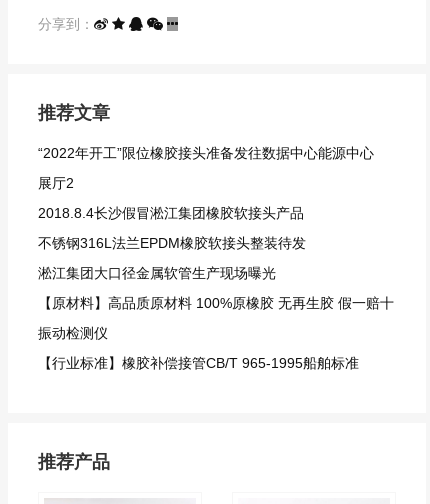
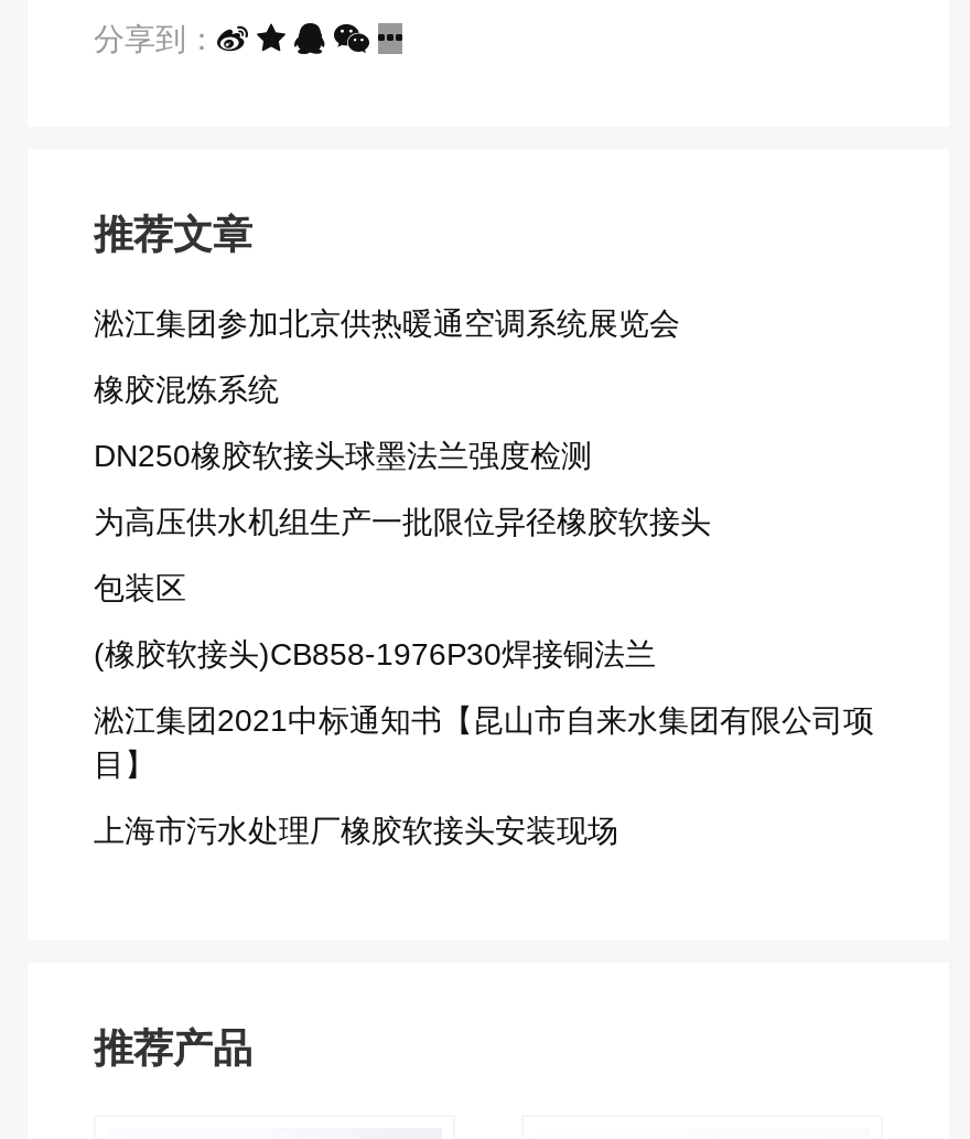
[38,145,374,161] “2022年开工”限位橡胶接头准备发往数据中心能源中心 -> [94,305,680,340] 淞江集团参加北京供热暖通空调系统展览会
[38,175,74,191] 展厅2 -> [94,371,279,406] 橡胶混炼系统
[38,205,304,221] 2018.8.4长沙假冒淞江集团橡胶软接头产品 -> [94,437,592,472] DN250橡胶软接头球墨法兰强度检测
[38,235,306,251] 不锈钢316L法兰EPDM橡胶软接头整装待发 -> [94,503,711,539] 为高压供水机组生产一批限位异径橡胶软接头
[38,265,276,281] 淞江集团大口径金属软管生产现场曝光 -> [94,569,186,605] 包装区
[38,295,394,311] 【原材料】高品质原材料 100%原橡胶 无再生胶 假一赔十 -> [94,636,656,671] (橡胶软接头)CB858-1976P30焊接铜法兰
[38,325,108,341] 振动检测仪 -> [94,702,874,781] 淞江集团2021中标通知书【昆山市自来水集团有限公司项 | 目】
[38,355,359,371] 【行业标准】橡胶补偿接管CB/T 965-1995船舶标准 -> [94,812,618,847] 上海市污水处理厂橡胶软接头安装现场

